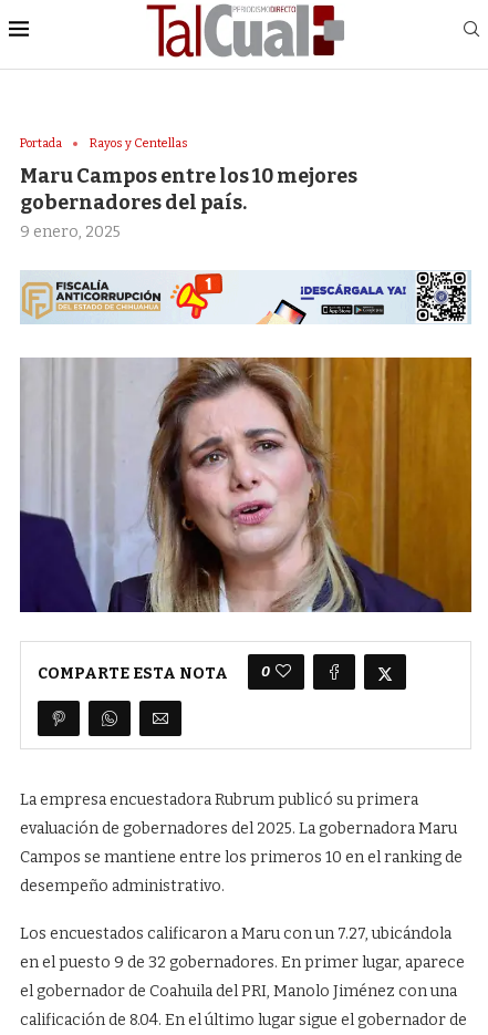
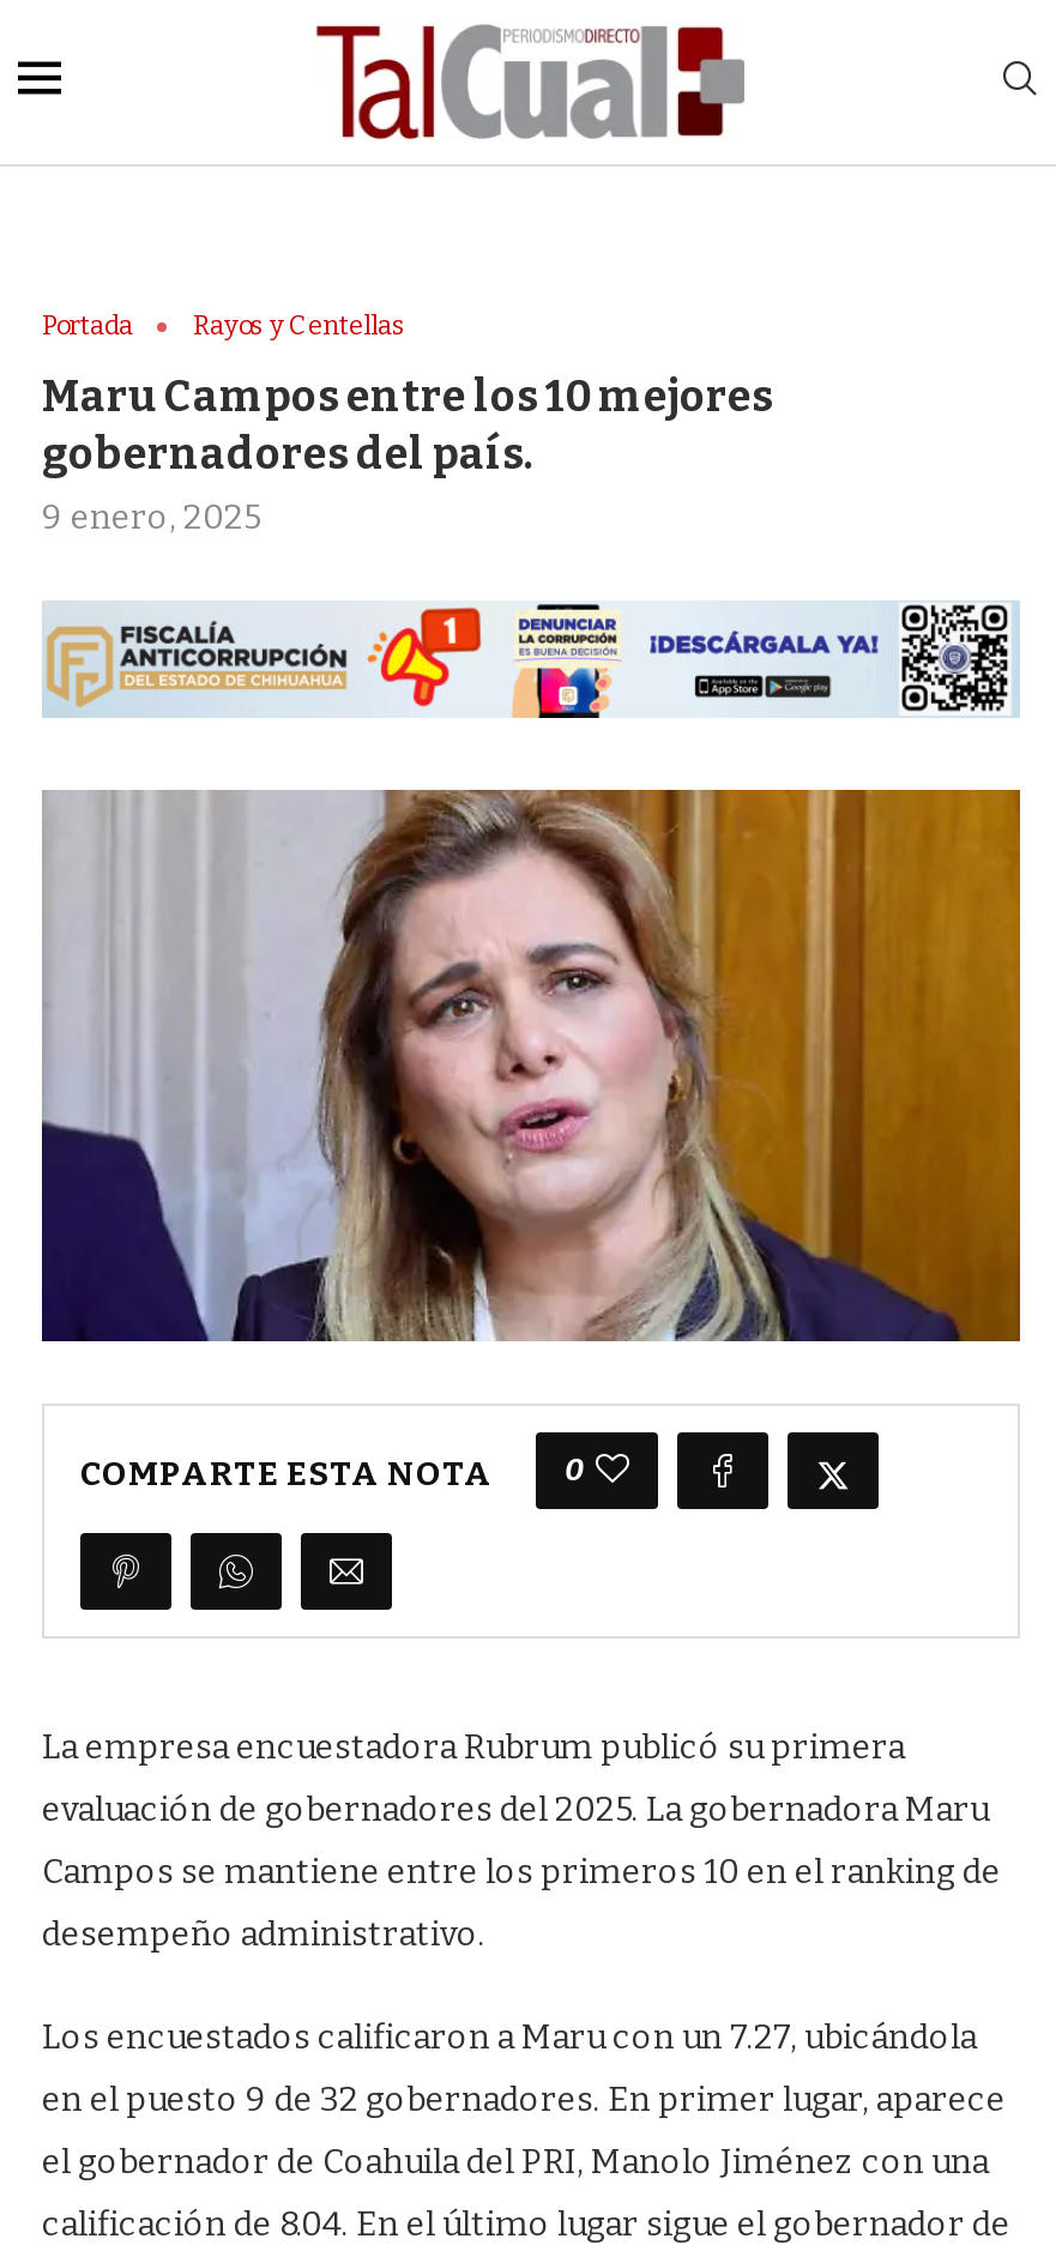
[238,272,315,325] [image] -> [512,603,677,720] [image]

